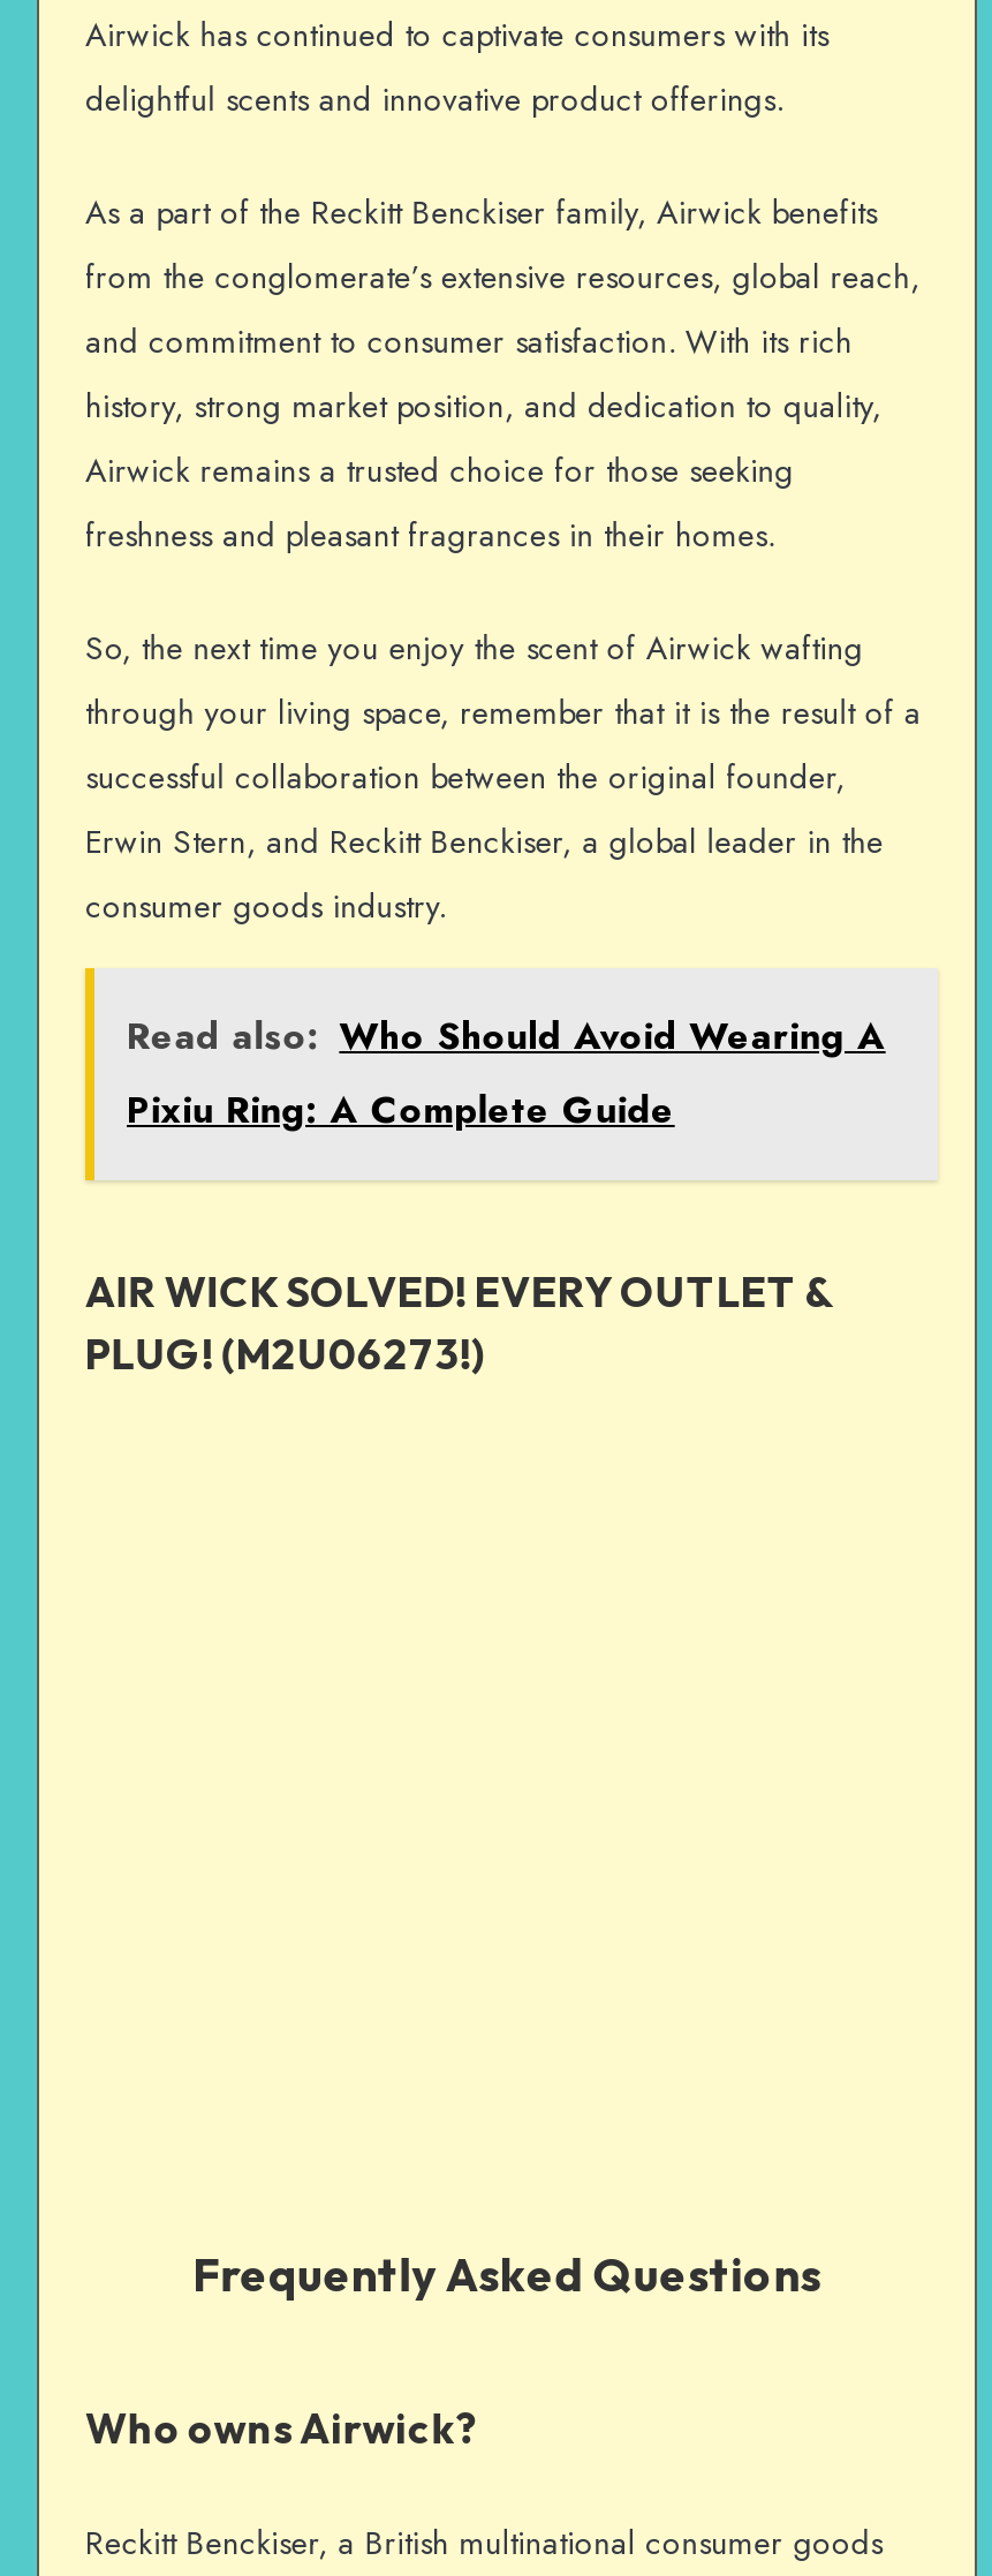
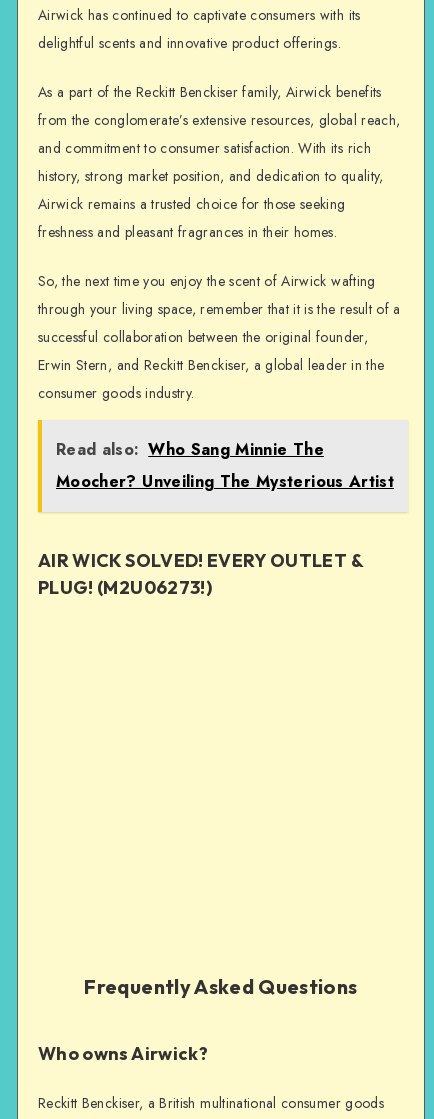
[127,1009,886,1136] Read also: Who Should Avoid Wearing A | Pixiu Ring: A Complete Guide -> [56,438,394,493] Read also: Who Sang Minnie The | Moocher? Unveiling The Mysterious Artist

